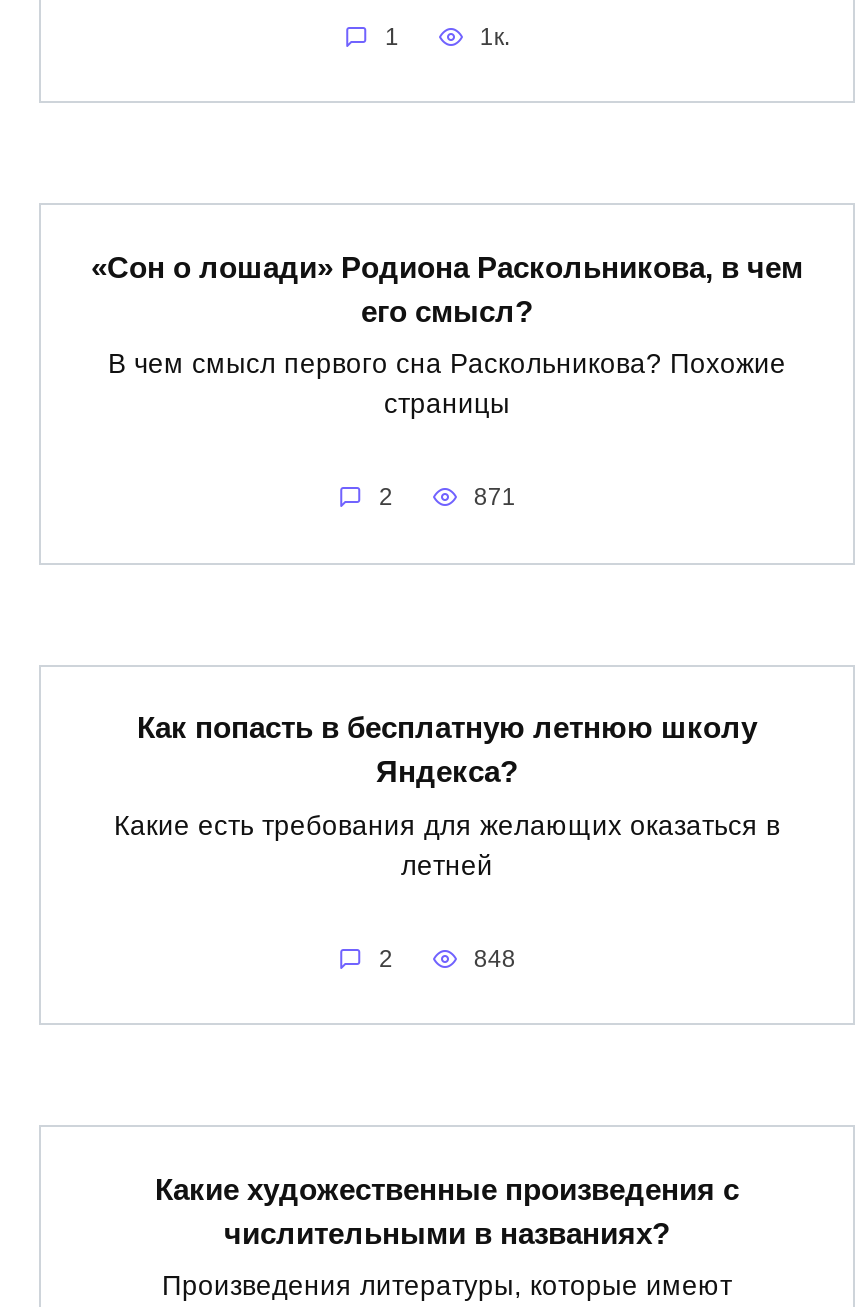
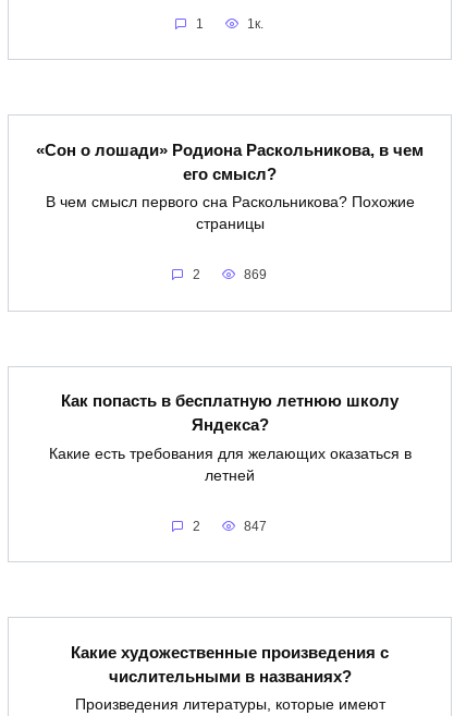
[474,483,516,511] 871 -> [244,267,267,282] 869
[474,945,516,973] 848 -> [244,519,267,534] 847

